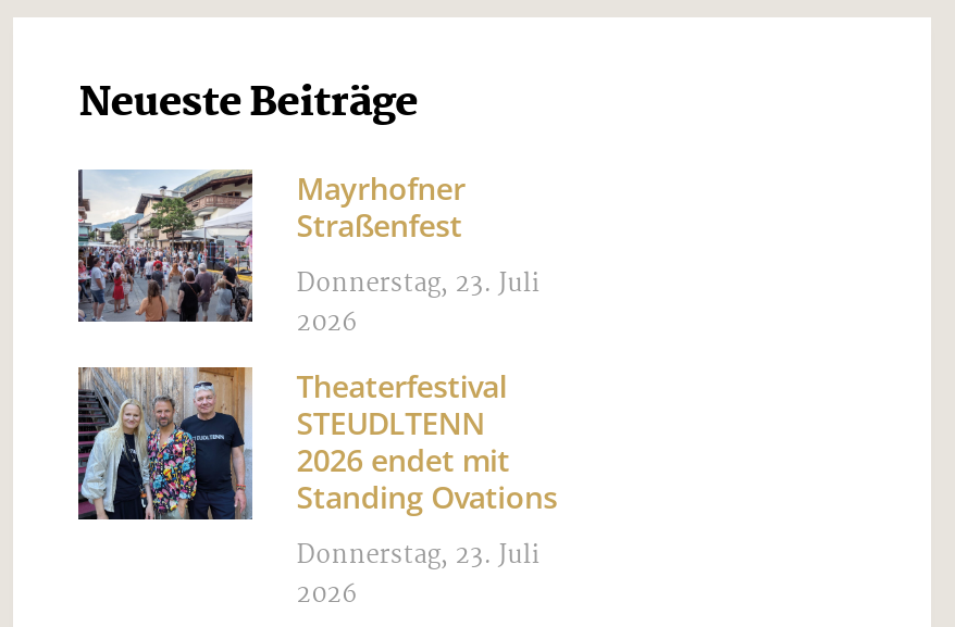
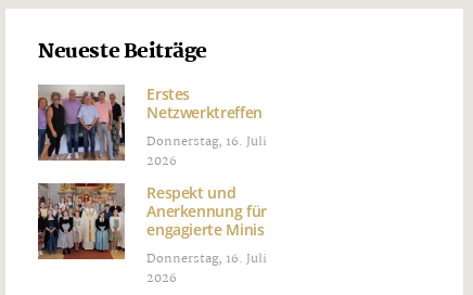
[76,167,470,324] [image] | Mayrhofner | Straßenfest -> [37,83,266,162] [image] | Erstes | Netzwerktreffen
[296,265,540,304] Donnerstag, 23. Juli -> [147,132,267,152] Donnerstag, 16. Juli
[78,365,558,522] [image] | Theaterfestival | STEUDLTENN | 2026 endet mit | Standing Ovations -> [38,182,267,260] [image] | Respekt und | Anerkennung für | engagierte Minis
[296,537,540,576] Donnerstag, 23. Juli -> [147,249,267,269] Donnerstag, 16. Juli

